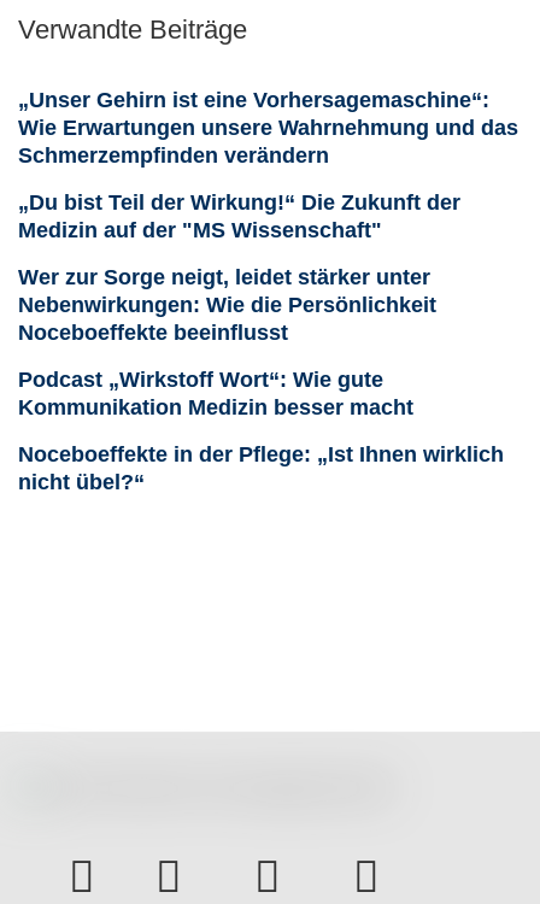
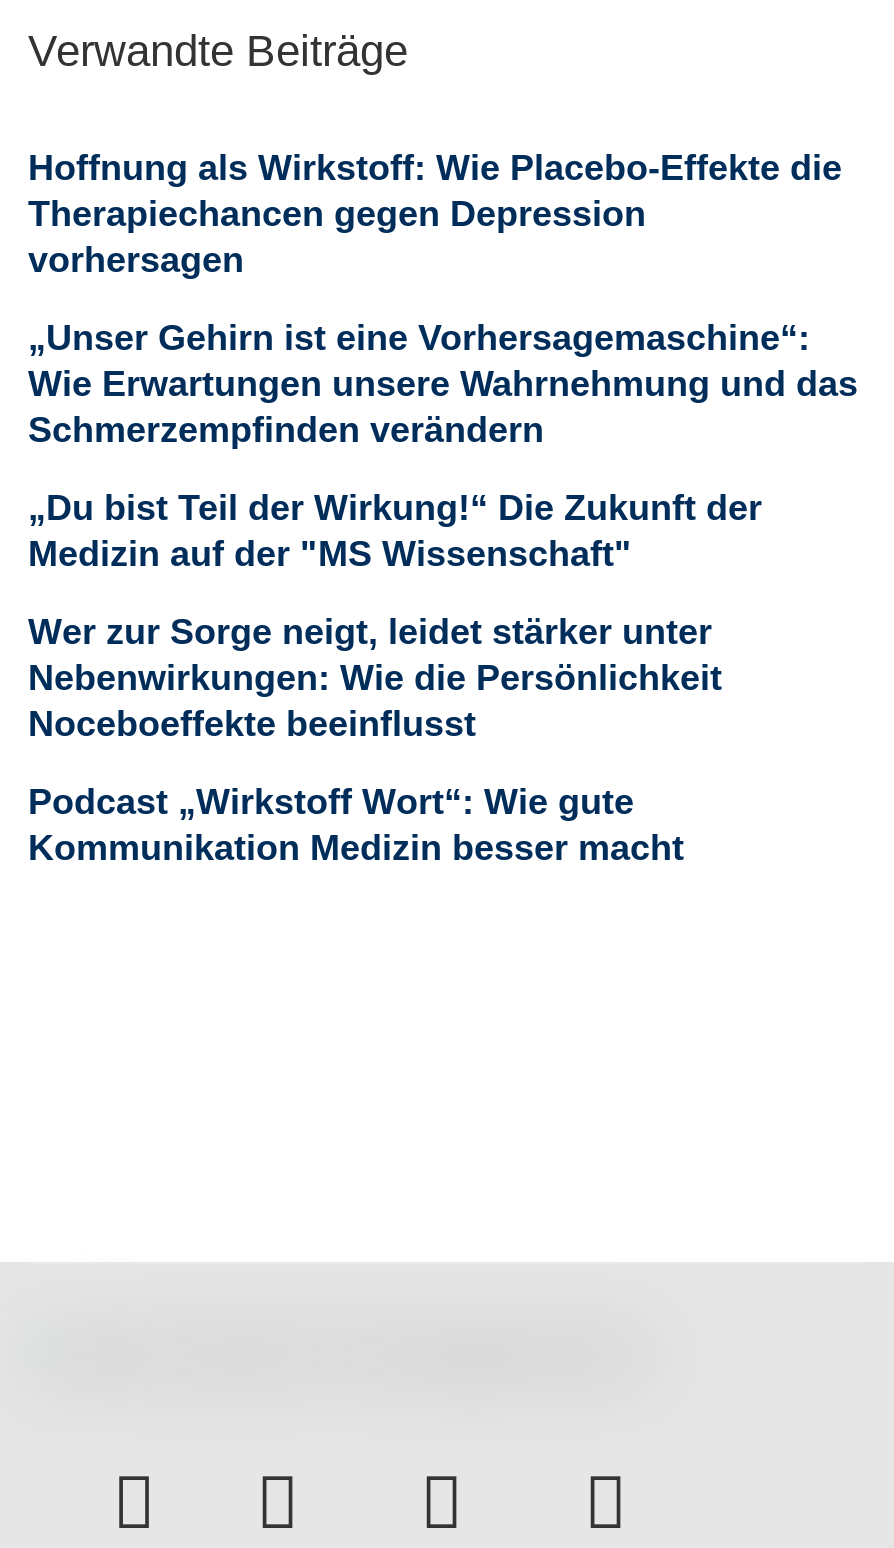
none -> [28,148,842,280] Hoffnung als Wirkstoff: Wie Placebo-Effekte die | Therapiechancen gegen Depression | vorhersagen
moved [18,88,518,419] -> [28,318,858,868]: „Unser Gehirn ist eine Vorhersagemaschine“: | Wie Erwartungen unsere Wahrnehmung und das | Schmerzempfinden verändern | ... | Podcast „Wirkstoff Wort“: Wie gute | Kommunikation Medizin besser macht
[18,442,504,494] Noceboeffekte in der Pflege: „Ist Ihnen wirklich | nicht übel?“ -> none

